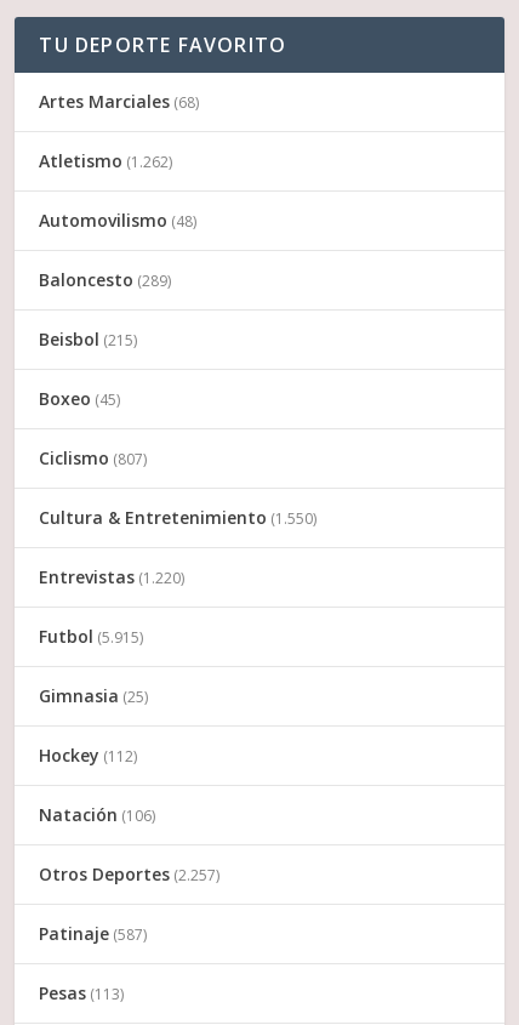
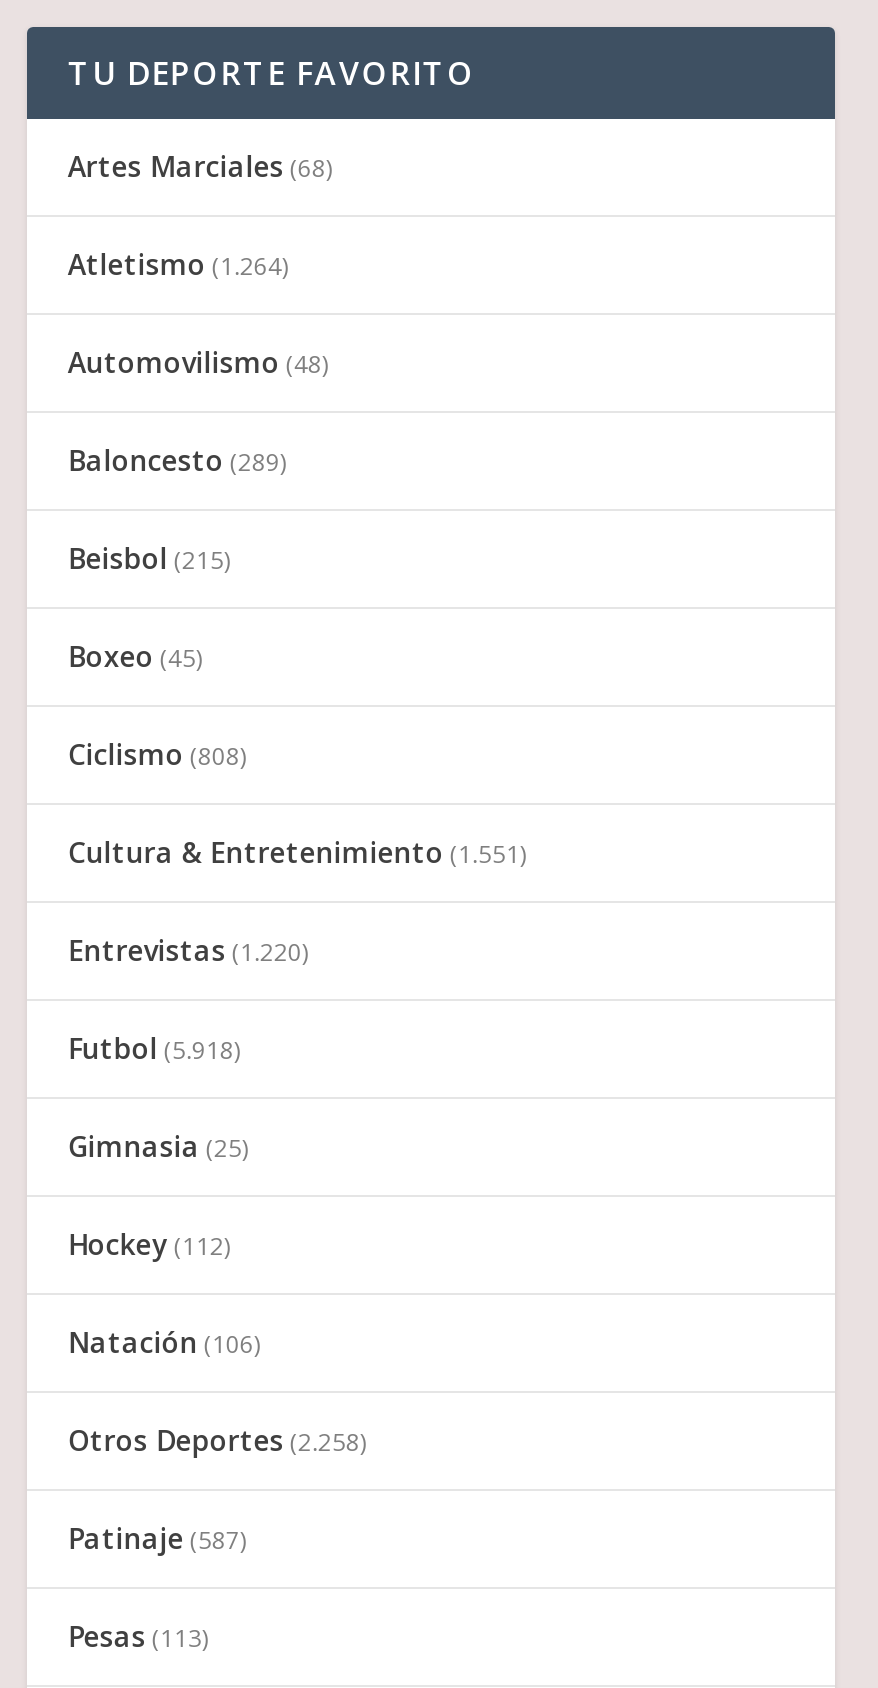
[39,149,173,172] Atletismo (1.262) -> [68,244,288,282] Atletismo (1.264)
[39,447,147,470] Ciclismo (807) -> [68,734,246,772] Ciclismo (808)
[39,506,317,529] Cultura & Entretenimiento (1.550) -> [68,832,526,870] Cultura & Entretenimiento (1.551)
[39,625,144,648] Futbol (5.915) -> [68,1028,240,1066] Futbol (5.918)
[39,863,220,886] Otros Deportes (2.257) -> [68,1420,366,1458] Otros Deportes (2.258)

